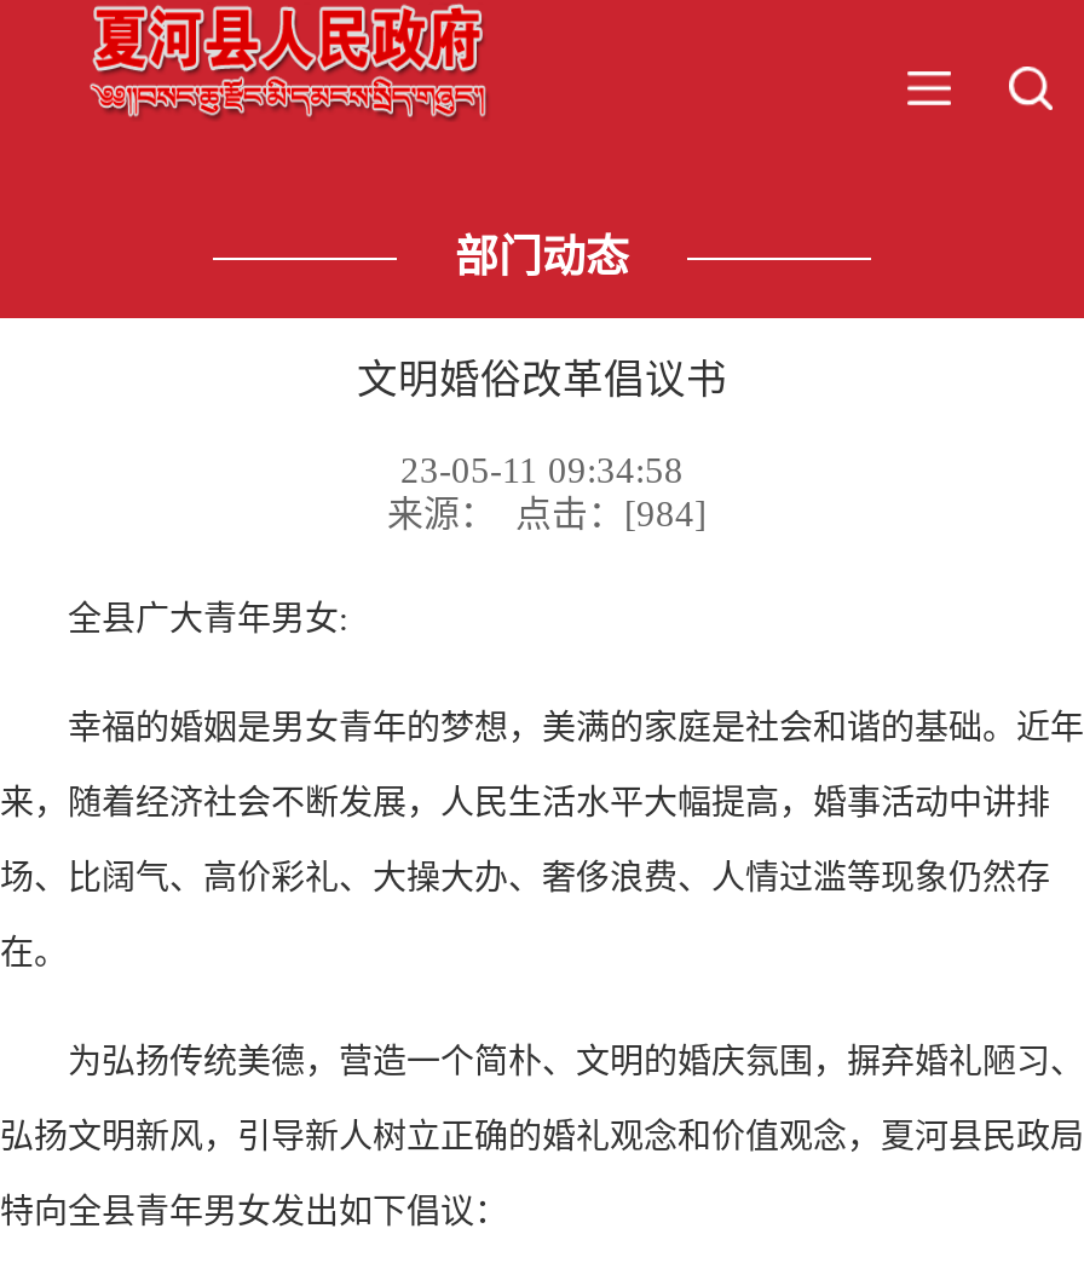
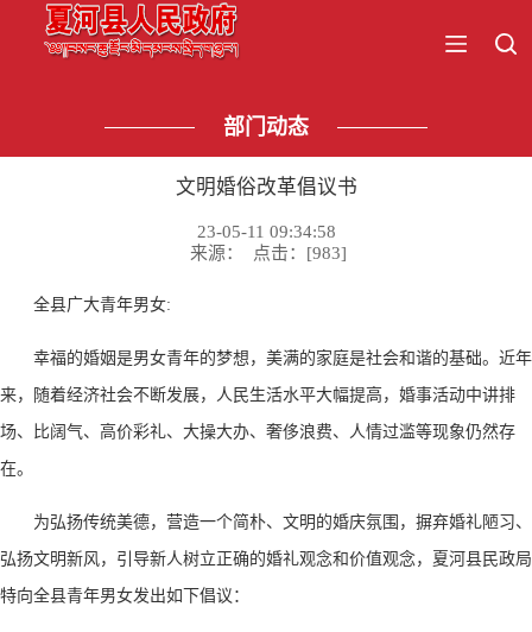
[377,496,707,534] 来源： 点击：[984] -> [185,244,347,263] 来源： 点击：[983]

